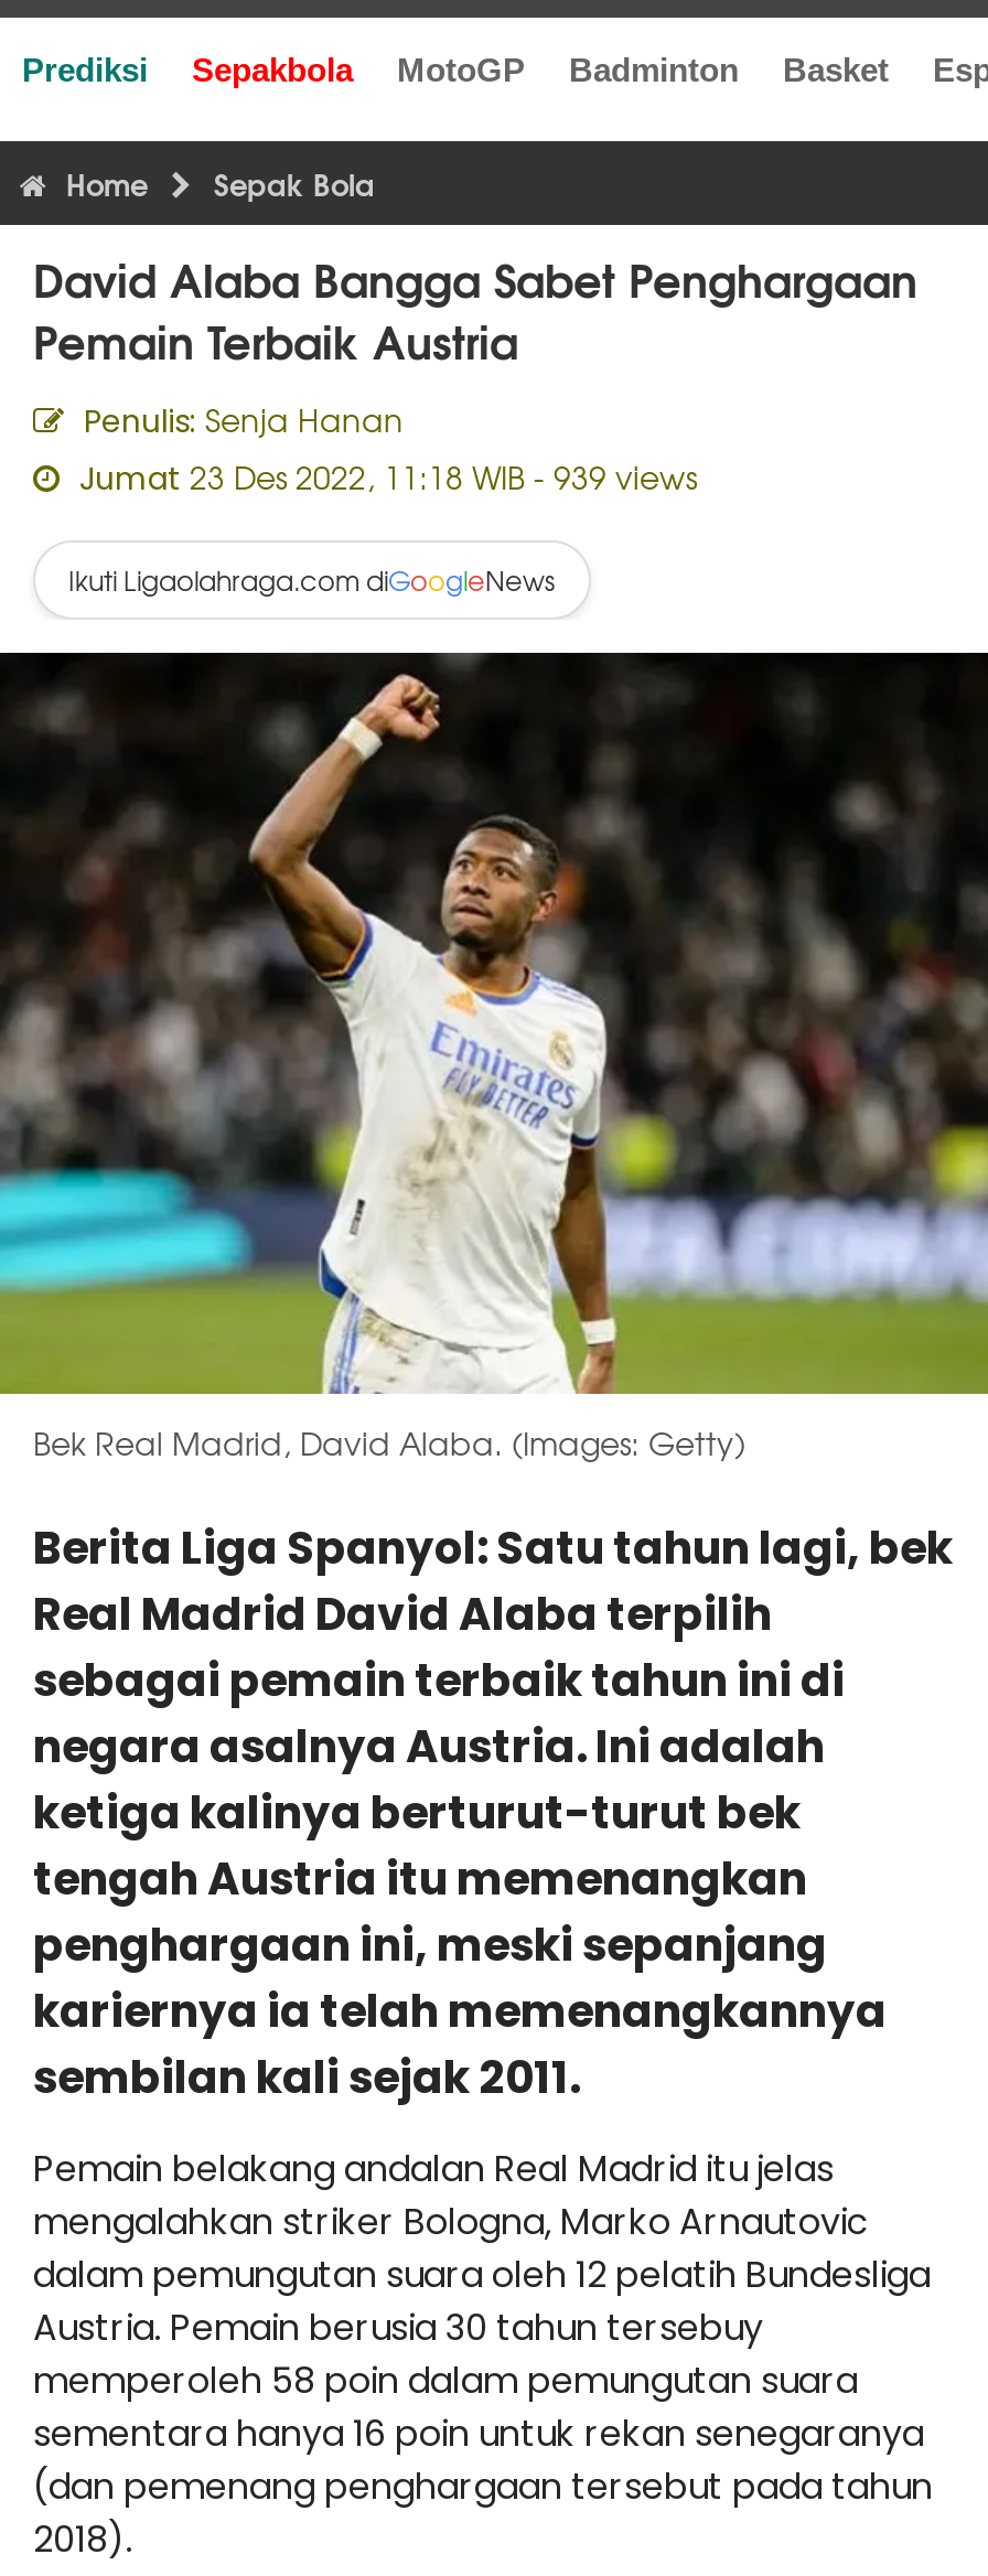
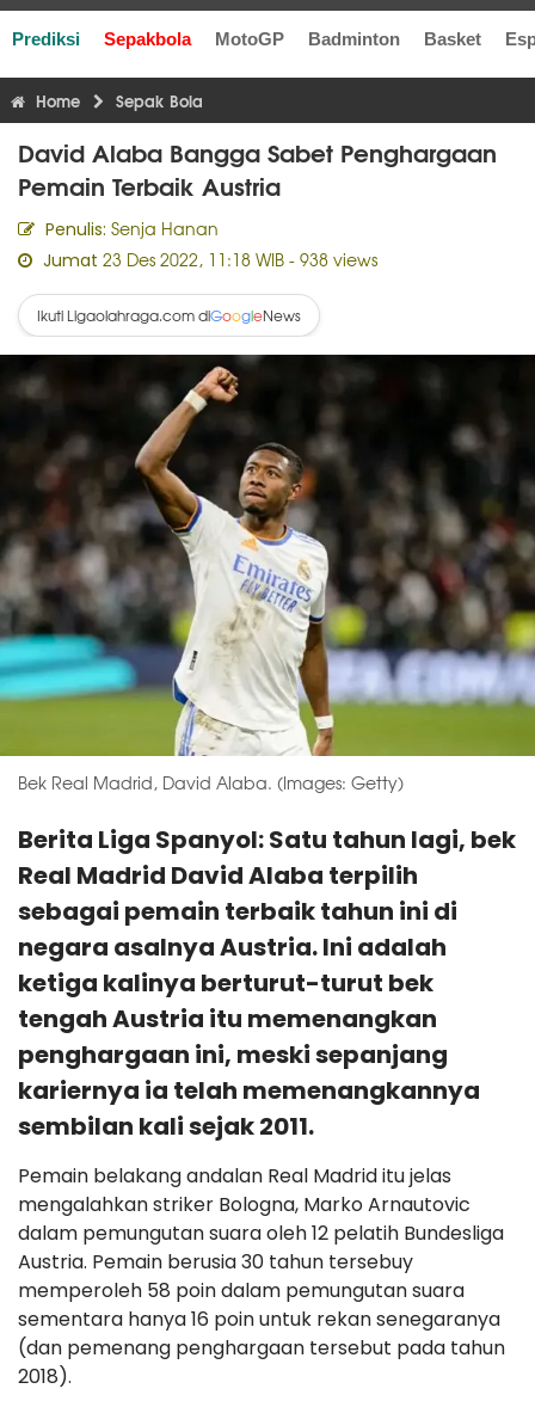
[71,454,697,498] Jumat 23 Des 2022, 11:18 WIB - 939 views -> [38,247,377,271] Jumat 23 Des 2022, 11:18 WIB - 938 views

